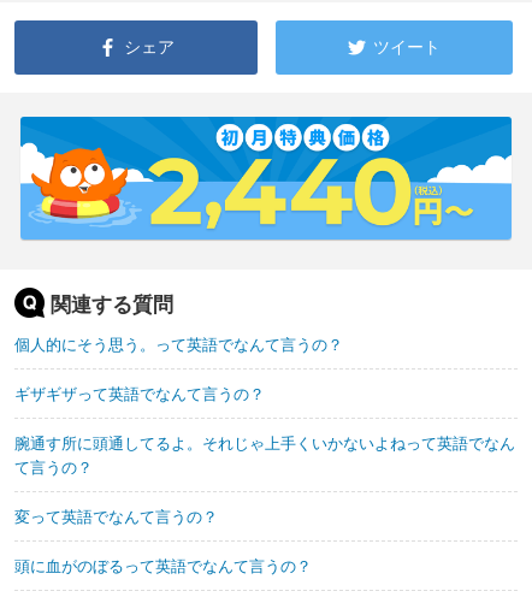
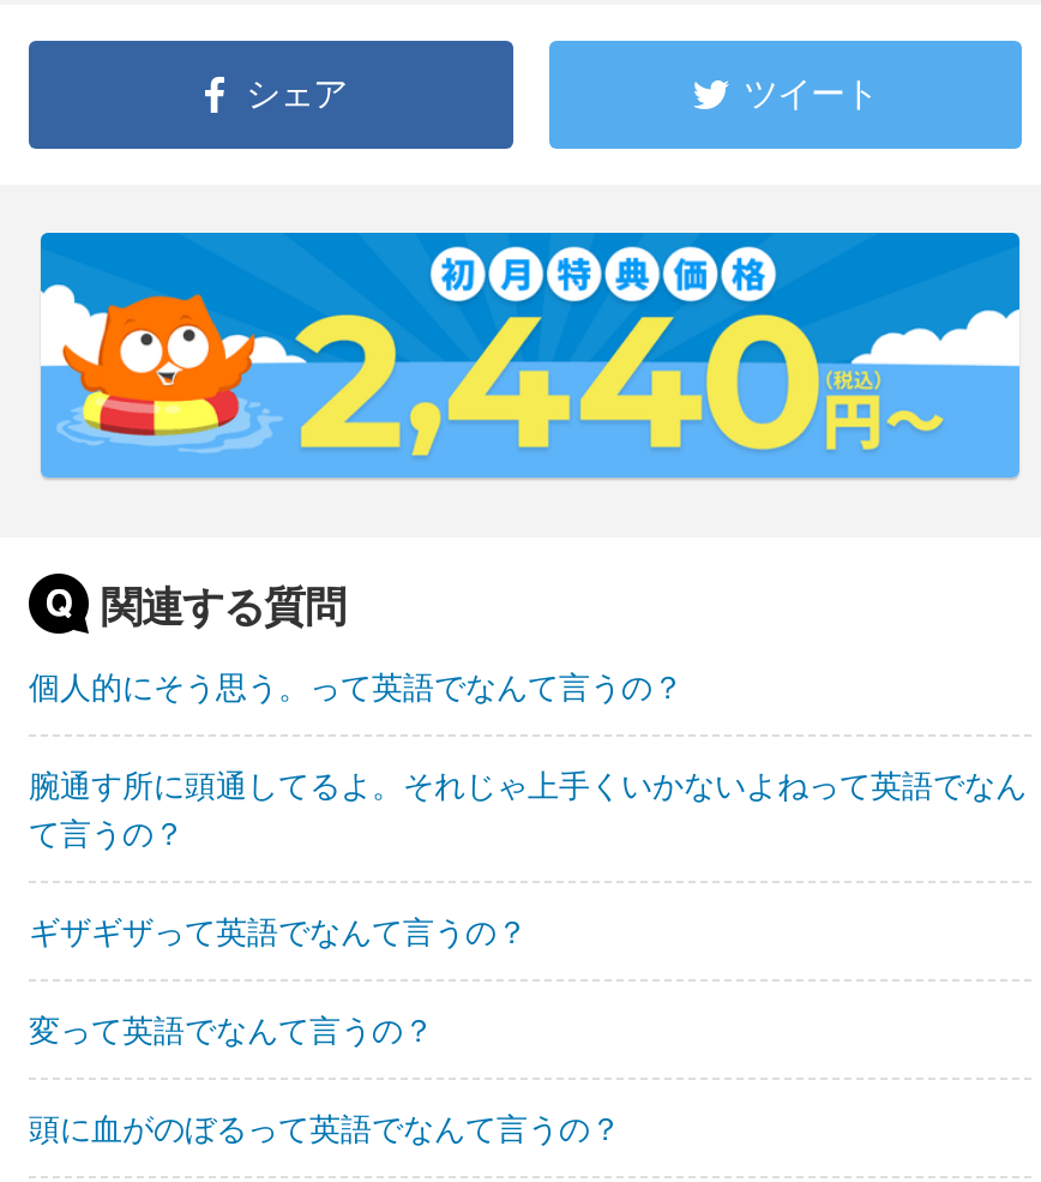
moved [14,383,265,404] -> [29,909,528,952]: ギザギザって英語でなんて言うの？
moved [14,432,515,478] -> [29,763,1027,854]: 腕通す所に頭通してるよ。それじゃ上手くいかないよねって英語でなん | て言うの？

